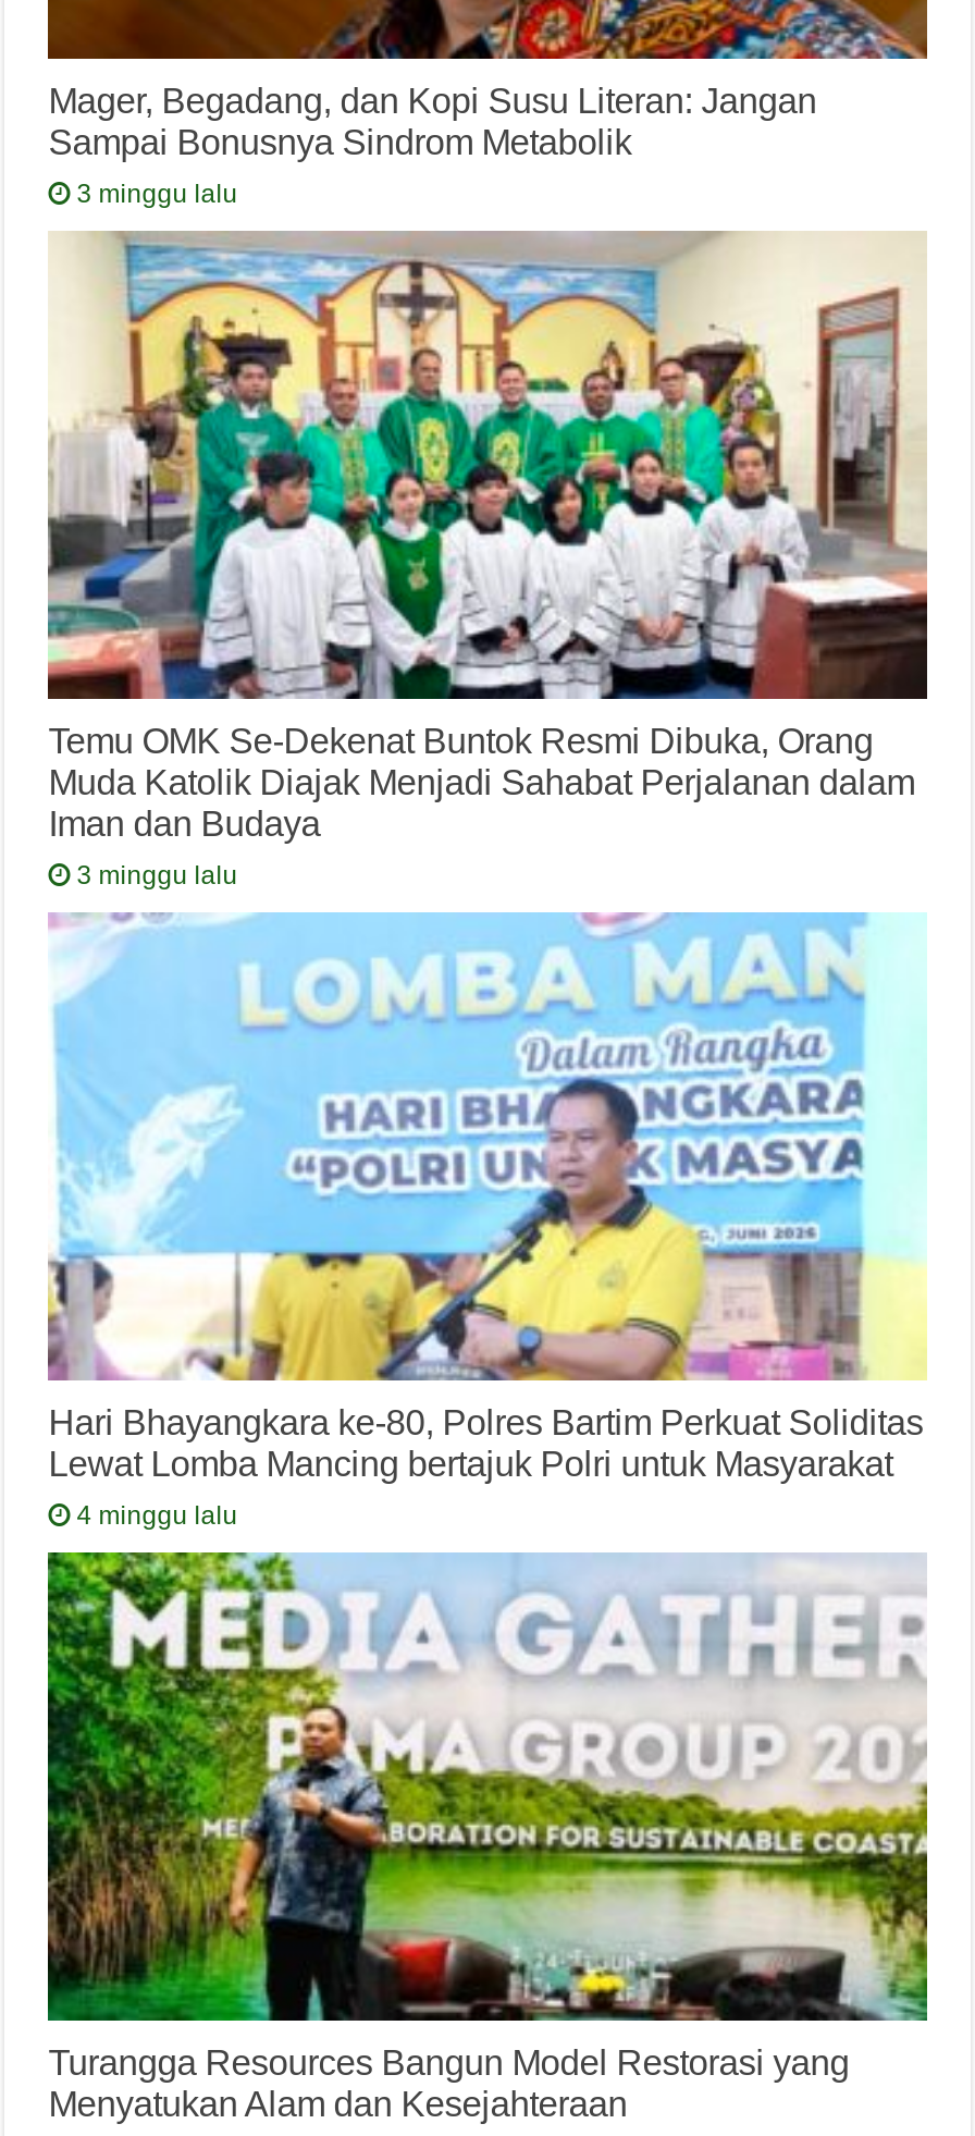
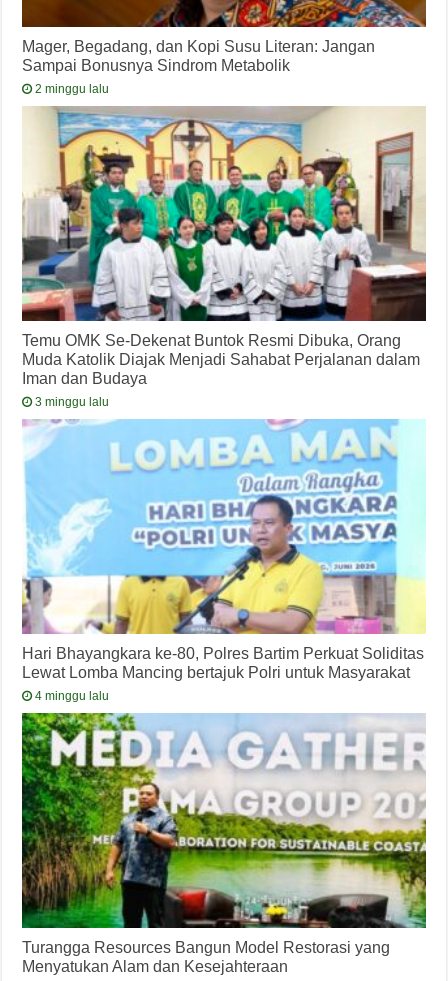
[77,180,238,210] 3 minggu lalu -> [35,82,109,96] 2 minggu lalu

